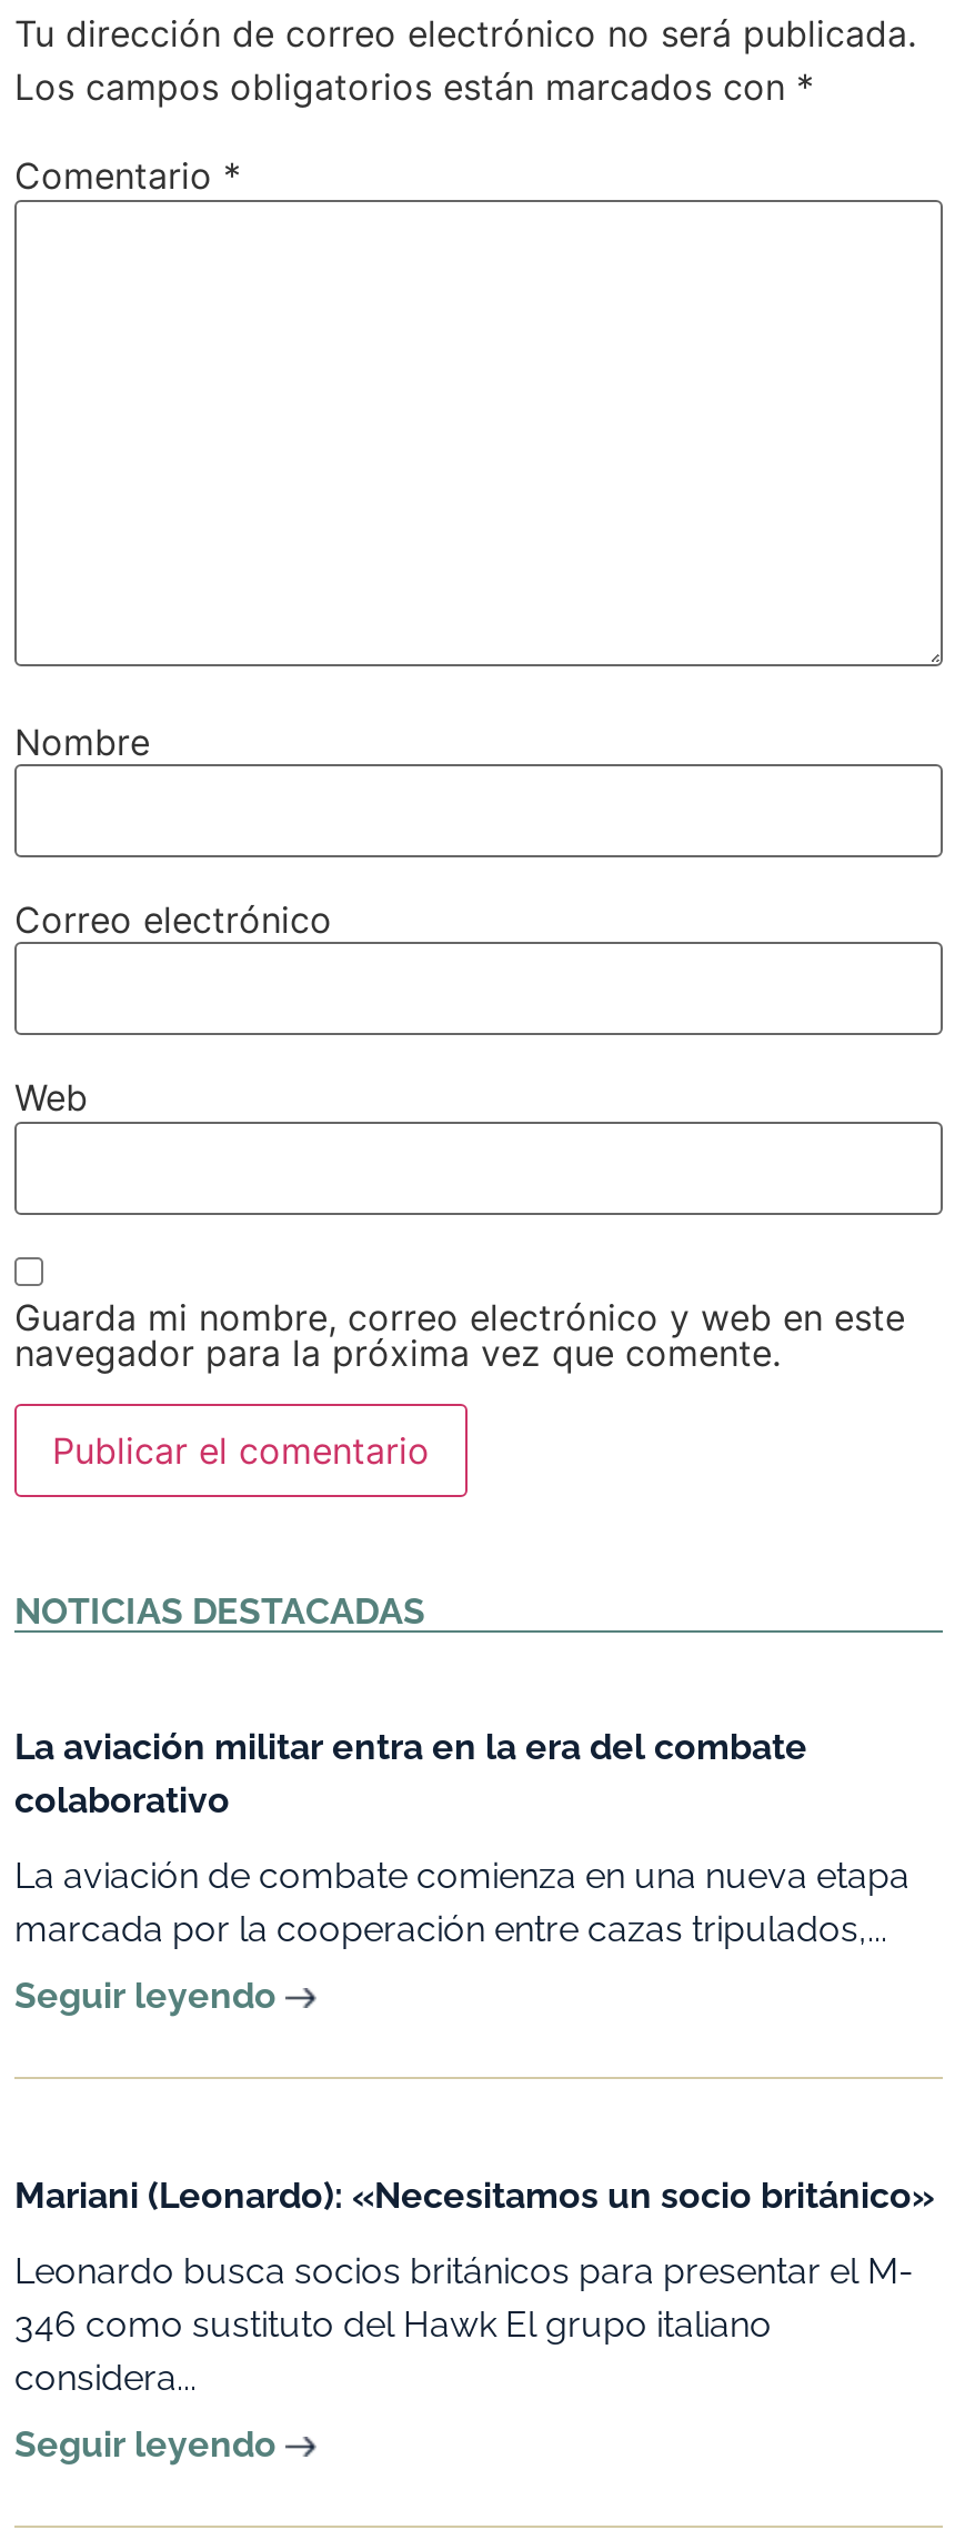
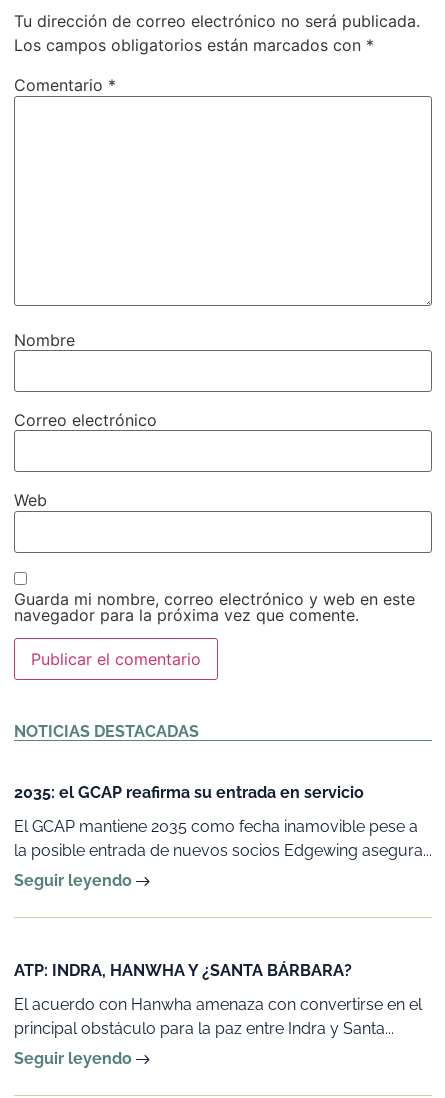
[14,1726,807,1821] La aviación militar entra en la era del combate | colaborativo -> [14,783,364,802] 2035: el GCAP reafirma su entrada en servicio
[14,1855,909,1950] La aviación de combate comienza en una nueva etapa | marcada por la cooperación entre cazas tripulados,... -> [14,817,432,860] El GCAP mantiene 2035 como fecha inamovible pese a | la posible entrada de nuevos socios Edgewing asegura...
[14,2175,934,2217] Mariani (Leonardo): «Necesitamos un socio británico» -> [14,961,352,980] ATP: INDRA, HANWHA Y ¿SANTA BÁRBARA?
[14,2250,914,2399] Leonardo busca socios británicos para presentar el M- | 346 como sustituto del Hawk El grupo italiano | considera... -> [14,995,422,1038] El acuerdo con Hanwha amenaza con convertirse en el | principal obstáculo para la paz entre Indra y Santa...

